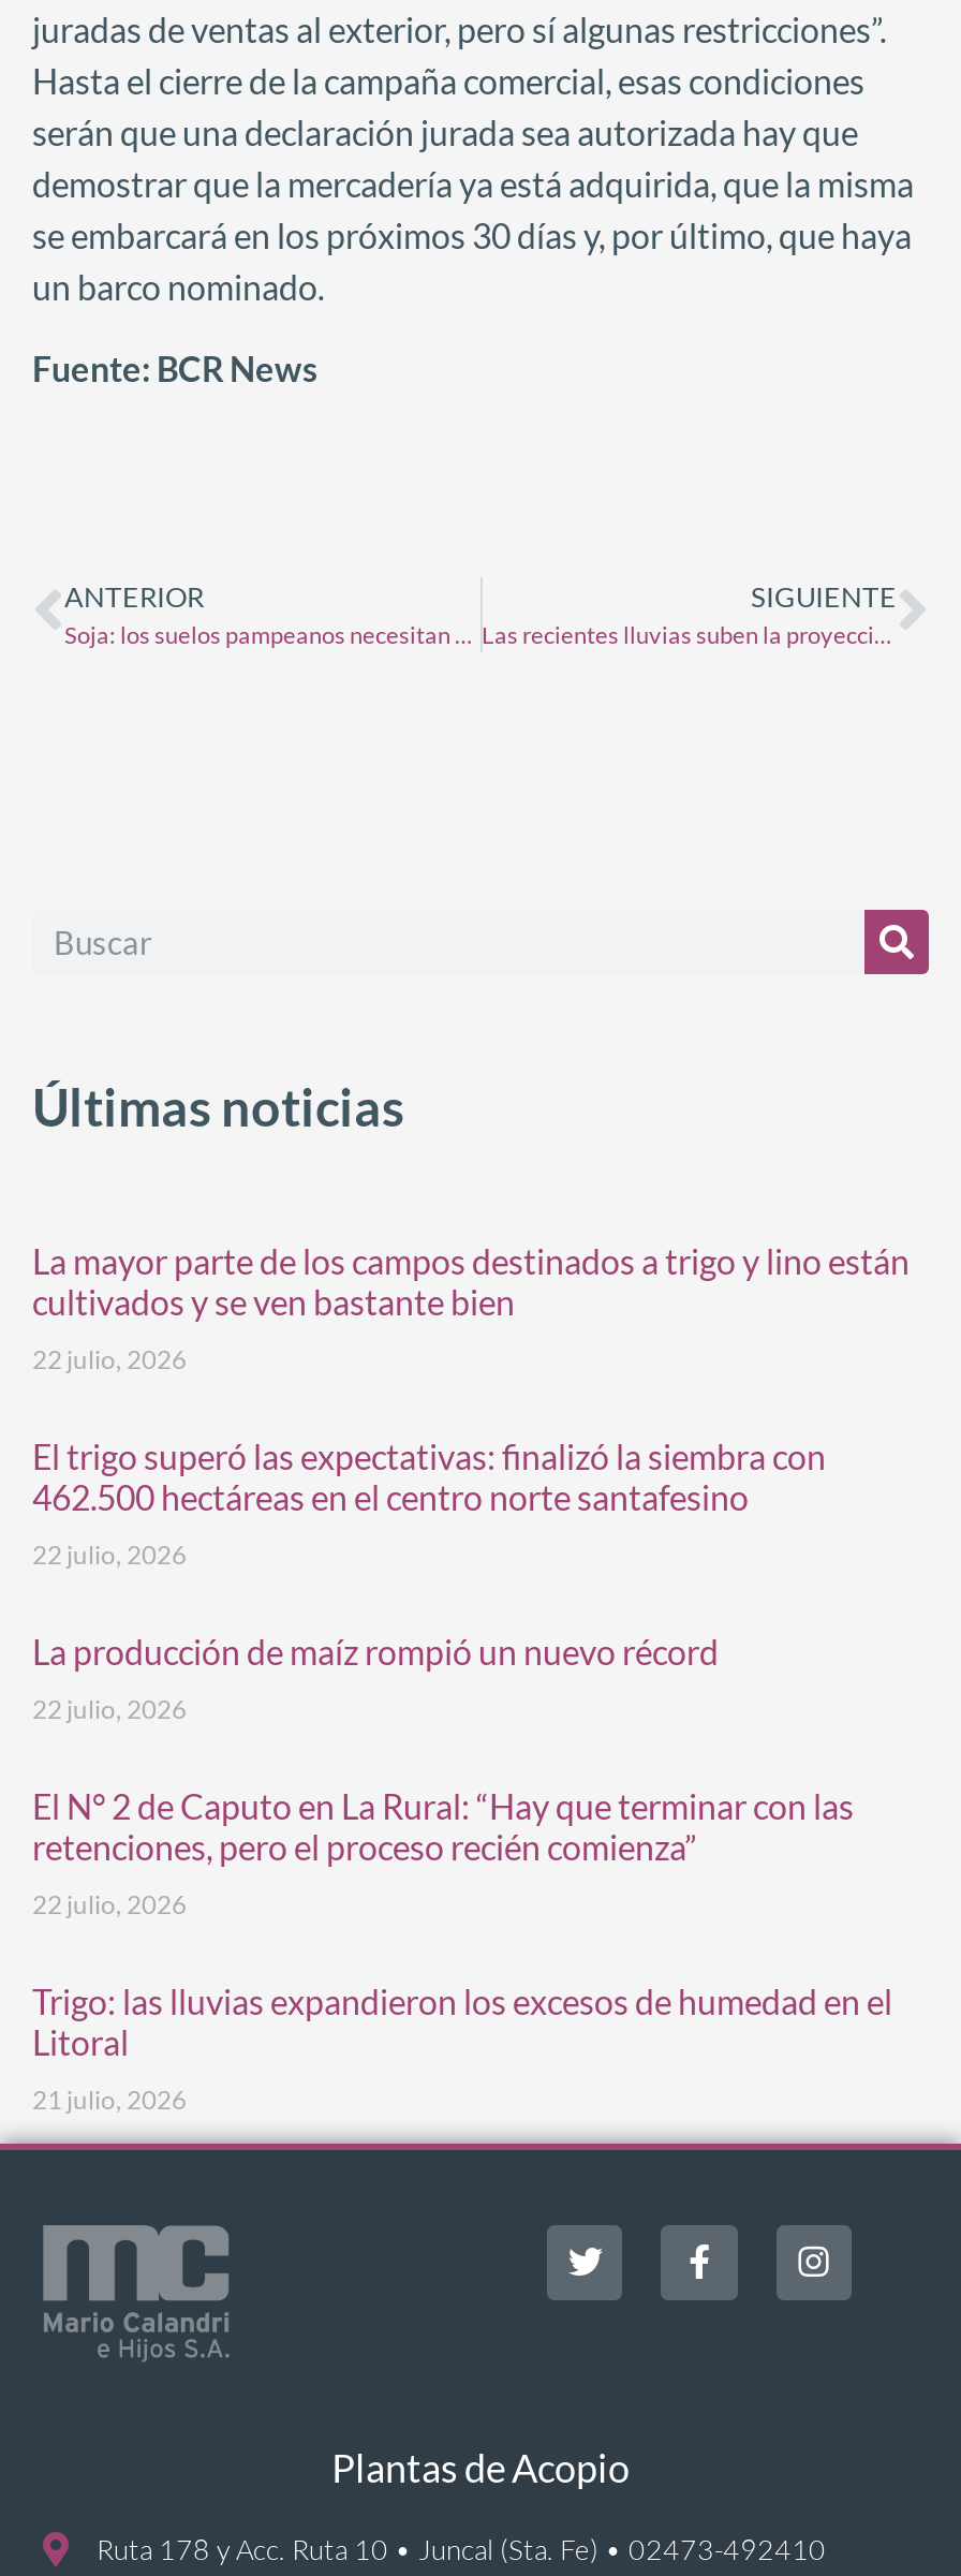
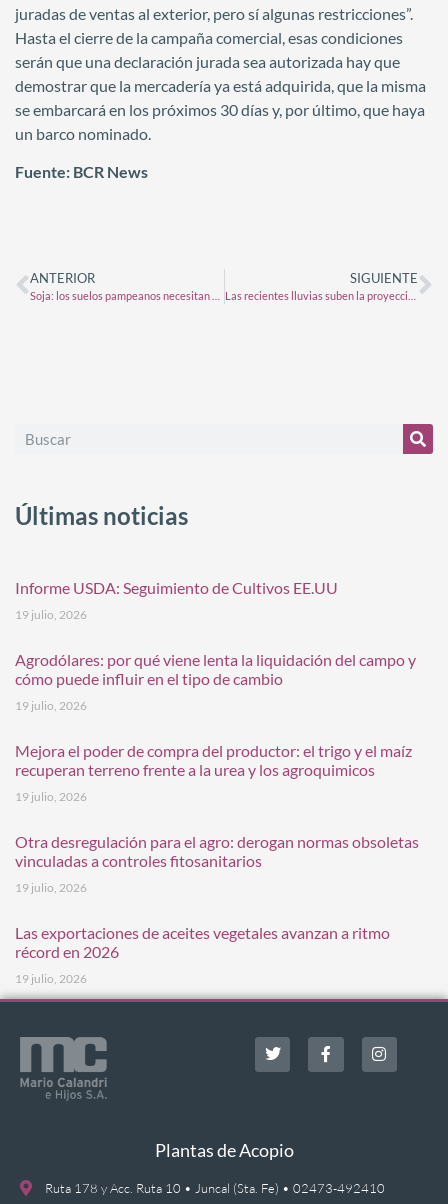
[32,1240,910,1321] La mayor parte de los campos destinados a trigo y lino están | cultivados y se ven bastante bien -> [15,578,338,597] Informe USDA: Seguimiento de Cultivos EE.UU
[32,1343,187,1375] 22 julio, 2026 -> [15,607,87,622] 19 julio, 2026
[32,1435,826,1517] El trigo superó las expectativas: finalizó la siembra con | 462.500 hectáreas en el centro norte santafesino -> [15,650,416,688] Agrodólares: por qué viene lenta la liquidación del campo y | cómo puede influir en el tipo de cambio
[32,1538,187,1570] 22 julio, 2026 -> [15,698,87,713] 19 julio, 2026
[32,1630,719,1671] La producción de maíz rompió un nuevo récord -> [15,741,412,779] Mejora el poder de compra del productor: el trigo y el maíz | recuperan terreno frente a la urea y los agroquimicos
[32,1693,187,1725] 22 julio, 2026 -> [15,789,87,804] 19 julio, 2026
[32,1785,854,1866] El N° 2 de Caputo en La Rural: “Hay que terminar con las | retenciones, pero el proceso recién comienza” -> [15,832,419,870] Otra desregulación para el agro: derogan normas obsoletas | vinculadas a controles fitosanitarios
[32,1888,187,1920] 22 julio, 2026 -> [15,880,87,895] 19 julio, 2026
[32,1980,892,2062] Trigo: las lluvias expandieron los excesos de humedad en el | Litoral -> [15,923,390,961] Las exportaciones de aceites vegetales avanzan a ritmo | récord en 2026
[32,2083,187,2115] 21 julio, 2026 -> [15,971,87,986] 19 julio, 2026

